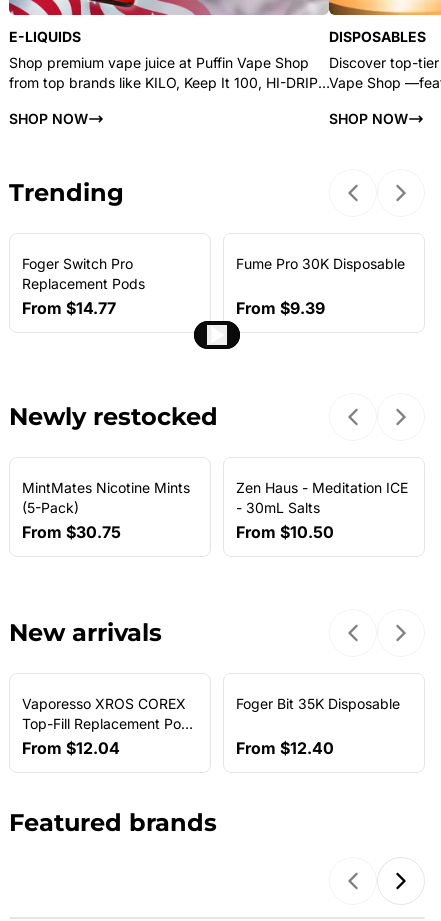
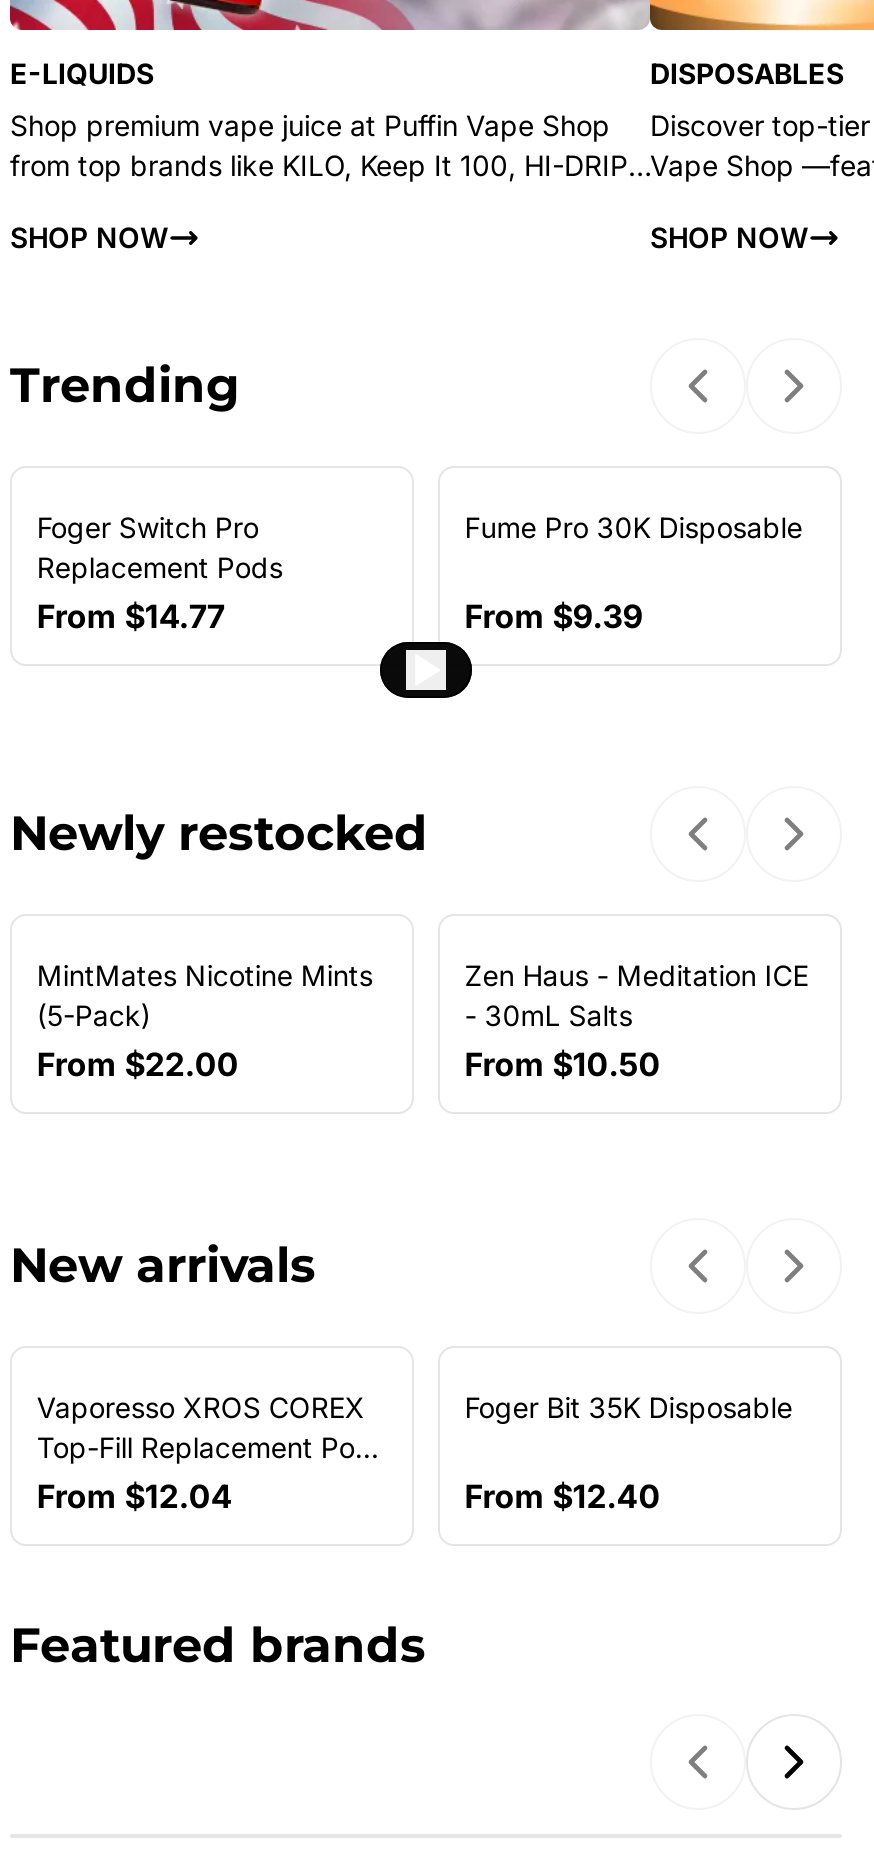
[22,522,121,542] From $30.75 -> [37,1044,239,1084] From $22.00

